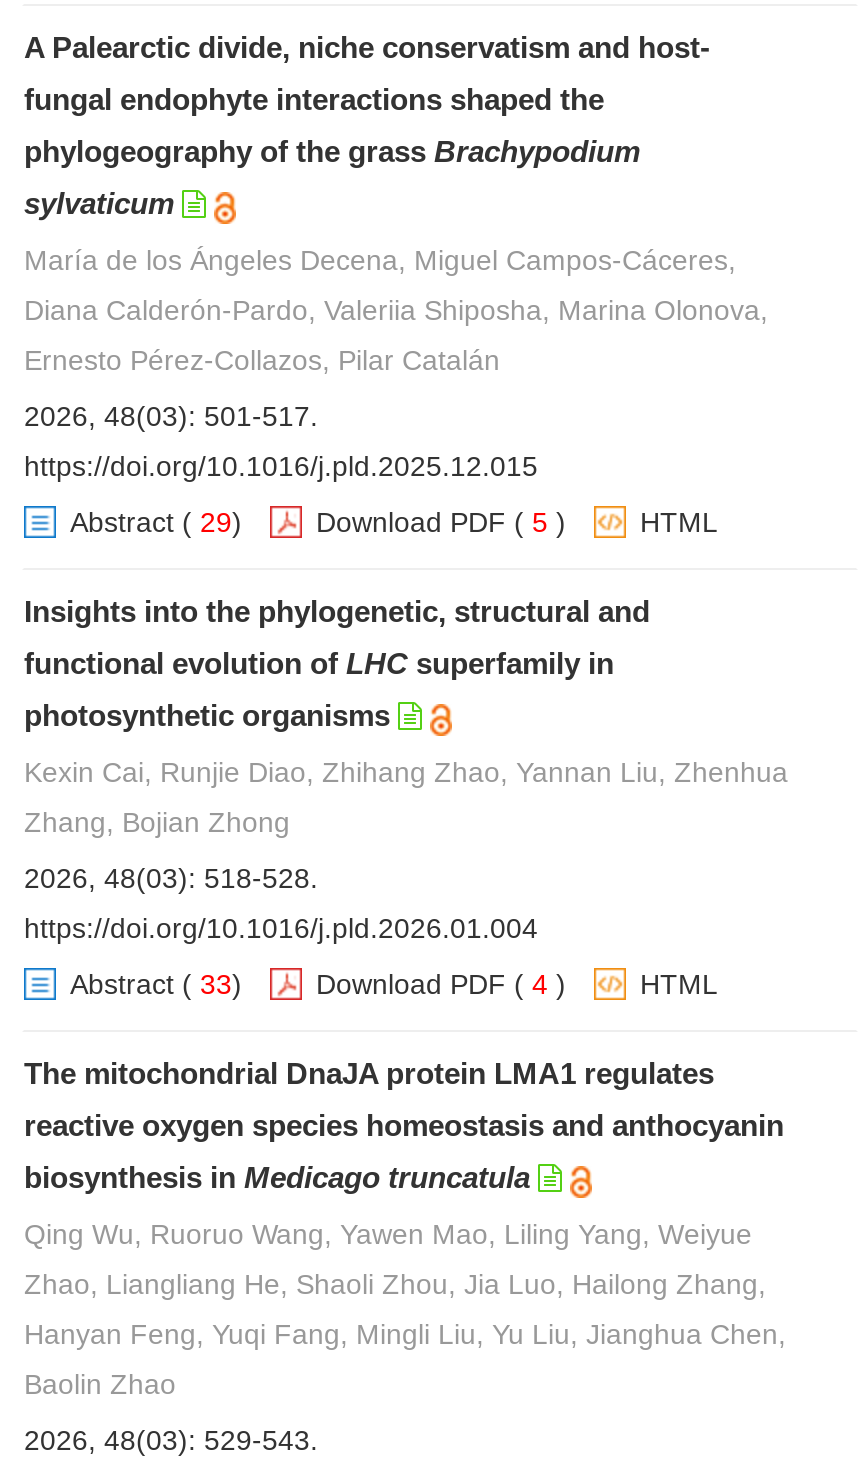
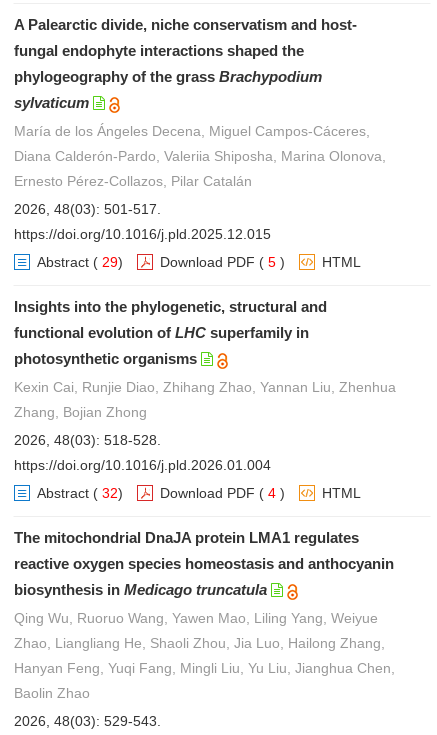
[70,969,250,1001] Abstract (33) -> [37,485,127,501] Abstract (32)

